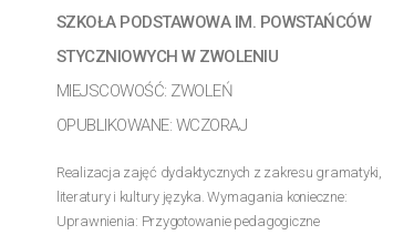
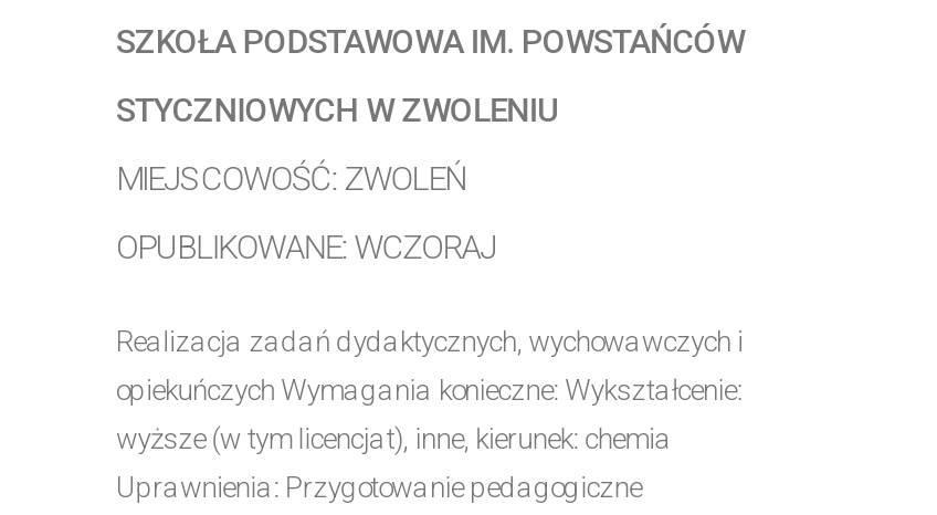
[56,164,382,205] Realizacja zajęć dydaktycznych z zakresu gramatyki, | literatury i kultury języka. Wymagania konieczne: -> [116,325,743,455] Realizacja zadań dydaktycznych, wychowawczych i | opiekuńczych Wymagania konieczne: Wykształcenie: | wyższe (w tym licencjat), inne, kierunek: chemia

